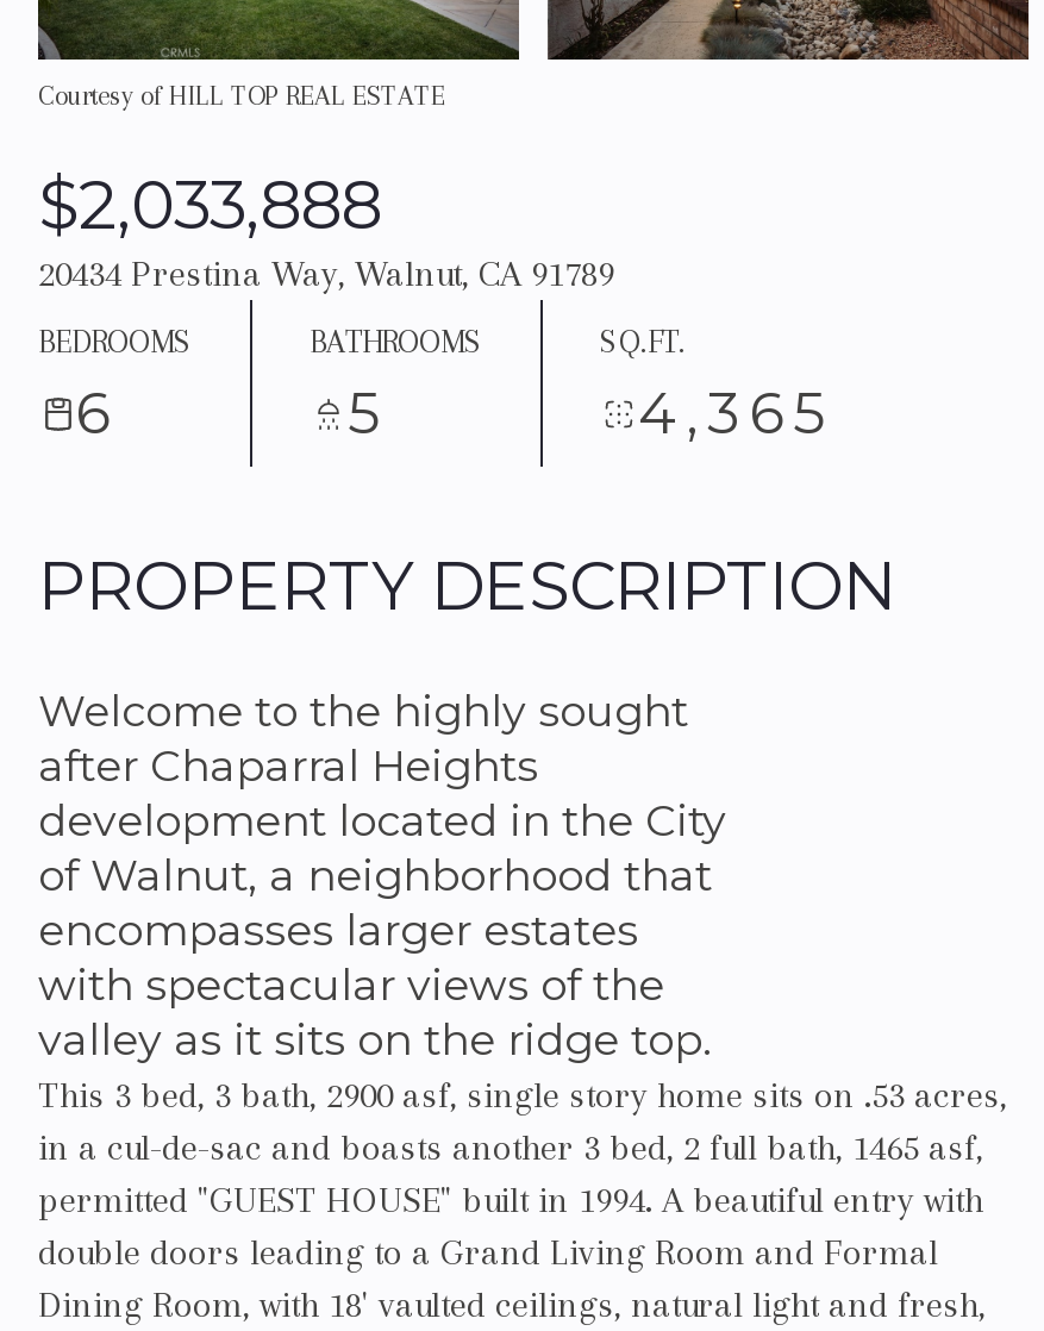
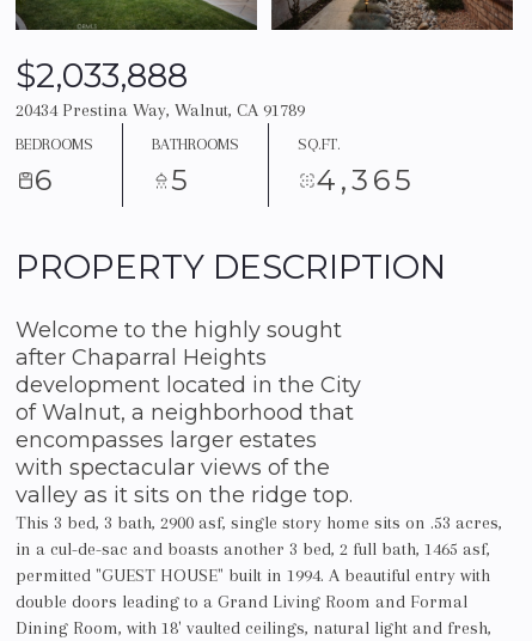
[38,81,445,112] Courtesy of HILL TOP REAL ESTATE -> none

